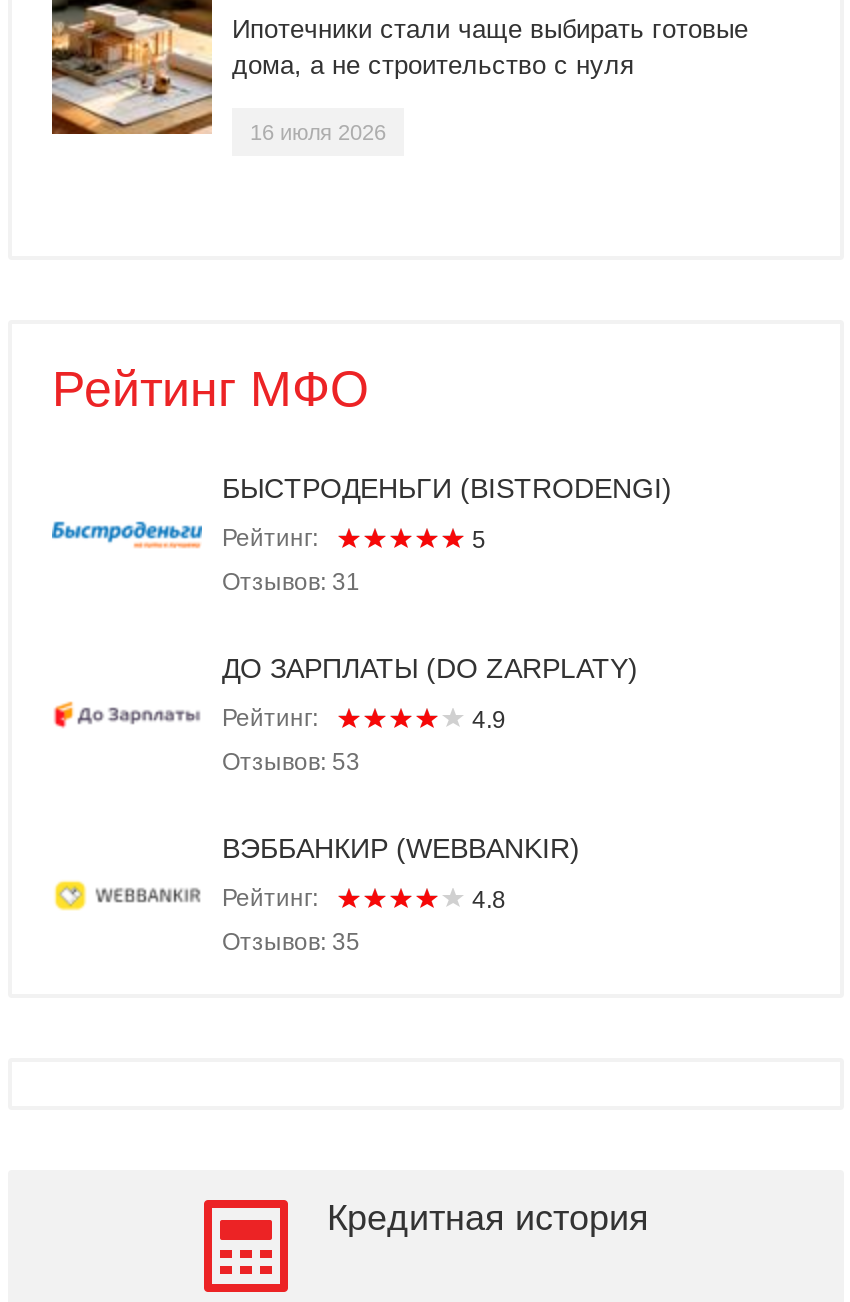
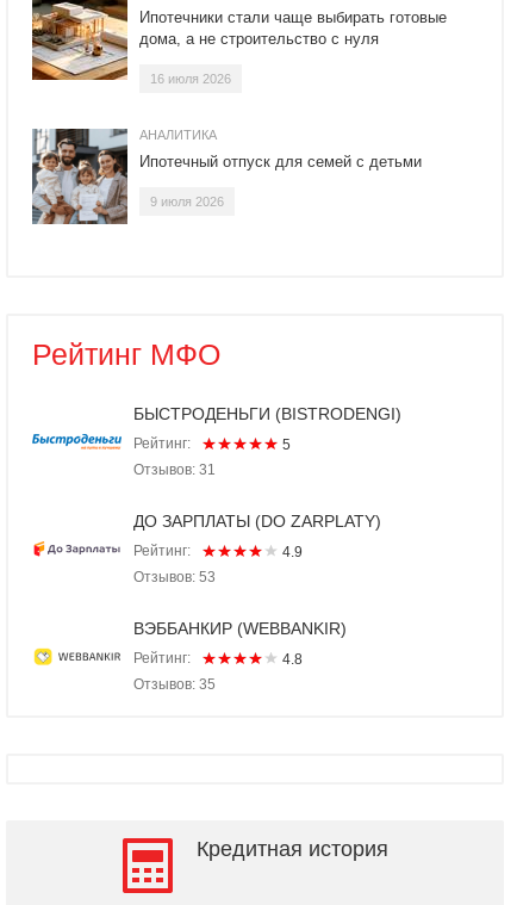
none -> [31,128,422,225] [image] | АНАЛИТИКА | Ипотечный отпуск для семей с детьми | 9 июля 2026

